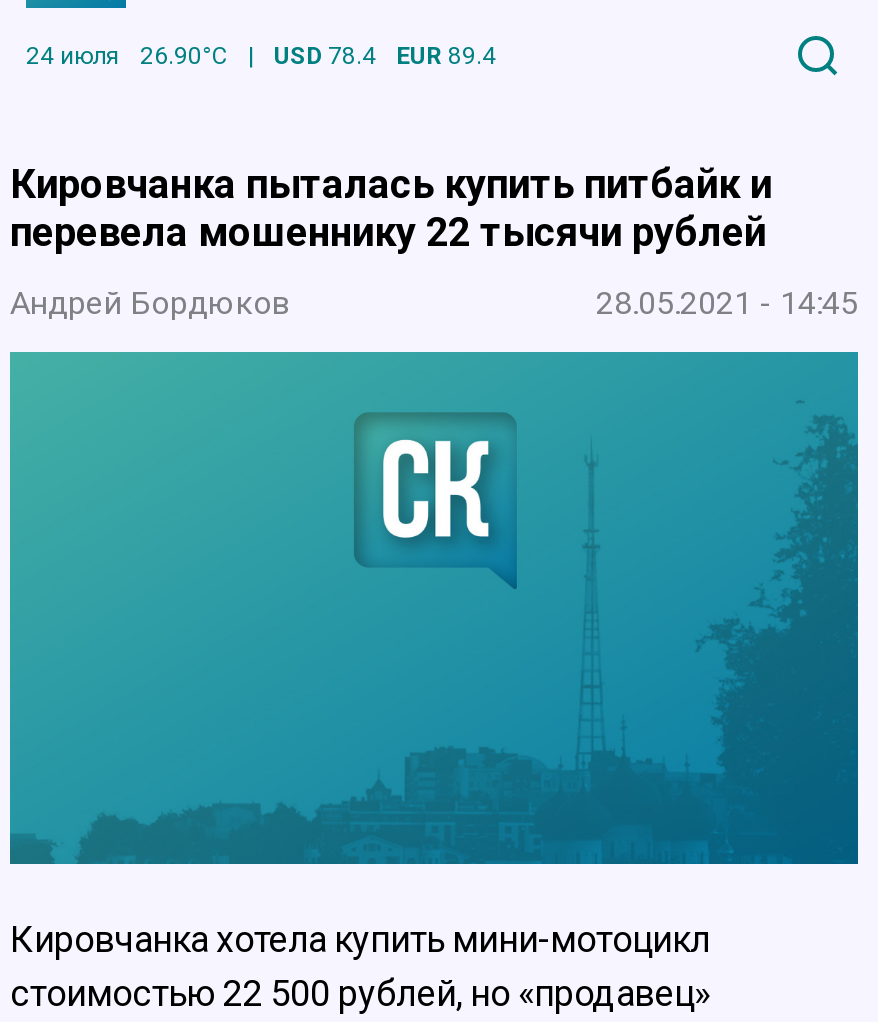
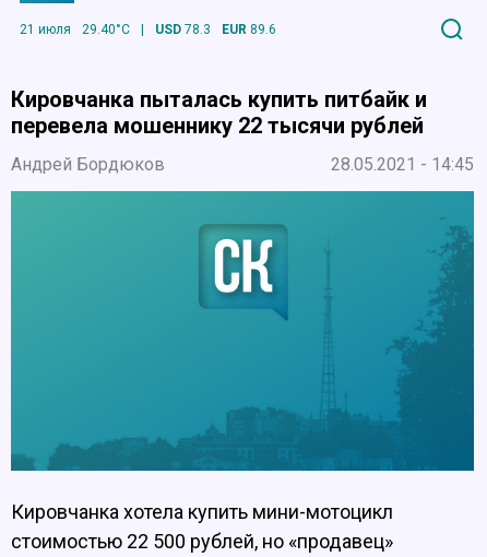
[26,41,228,69] 24 июля | 26.90°C -> [20,21,130,37] 21 июля | 29.40°C
[274,41,376,69] USD 78.4 -> [155,21,211,37] USD 78.3
[396,41,496,69] EUR 89.4 -> [222,21,276,37] EUR 89.6

